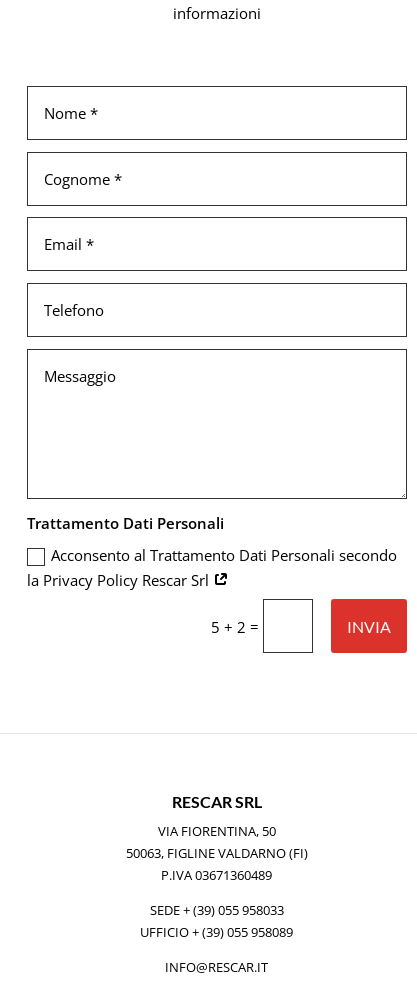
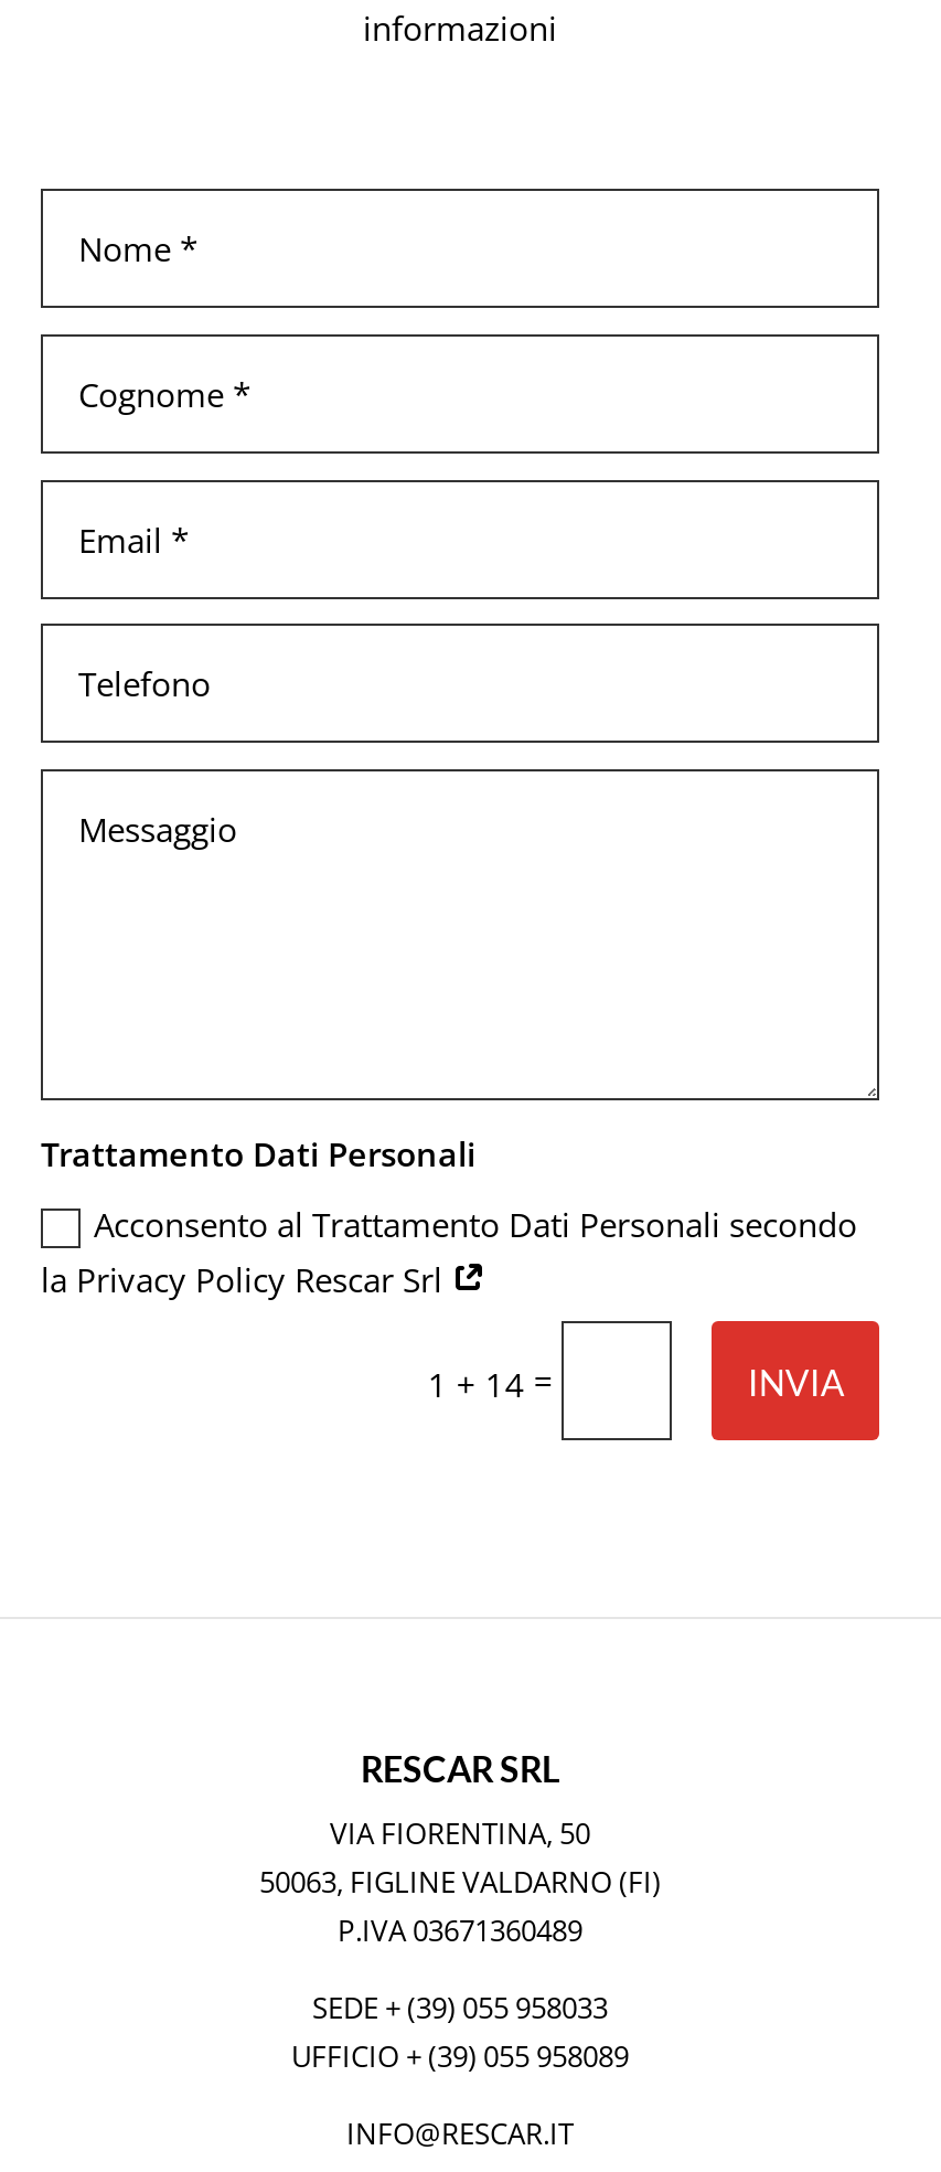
[211,616,263,637] 5 + 2 = -> [428,1360,562,1407] 1 + 14 =

